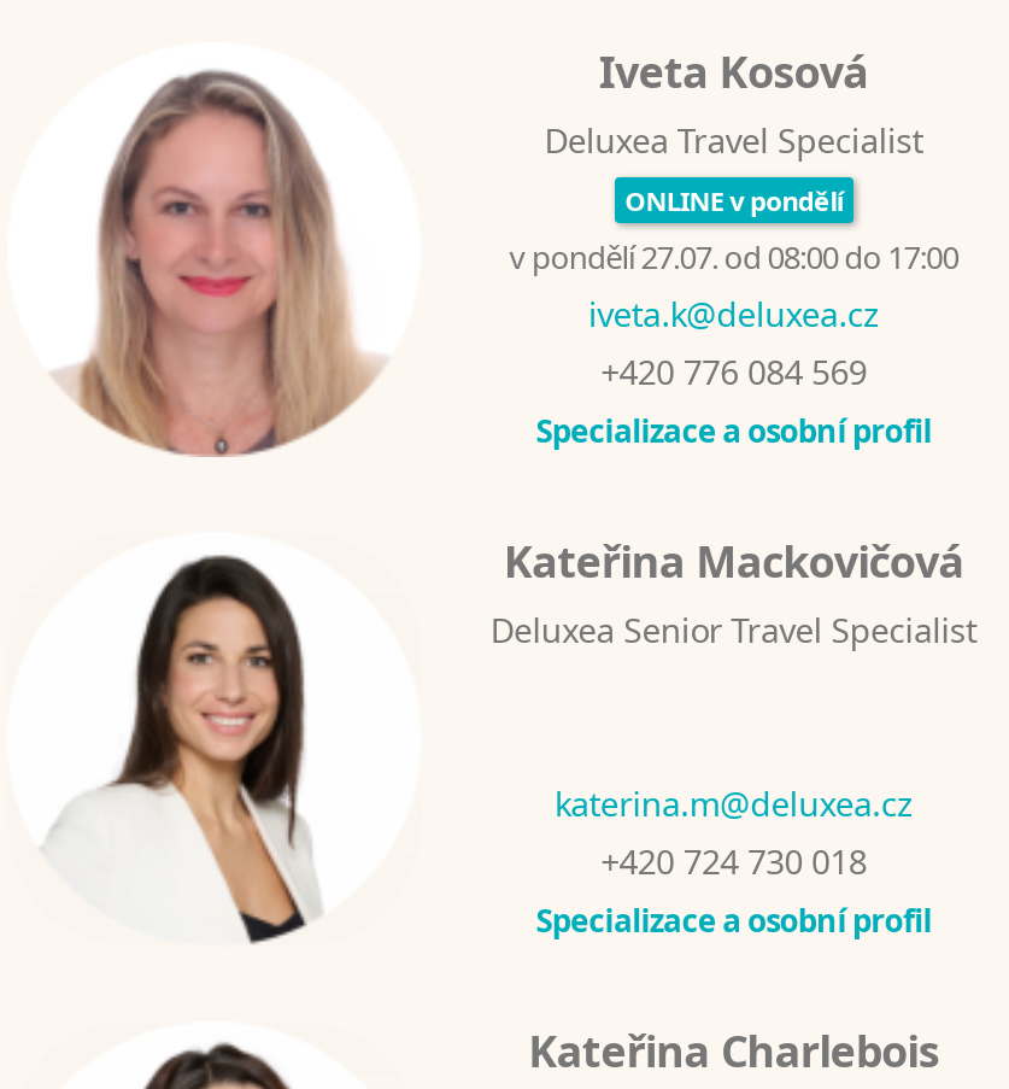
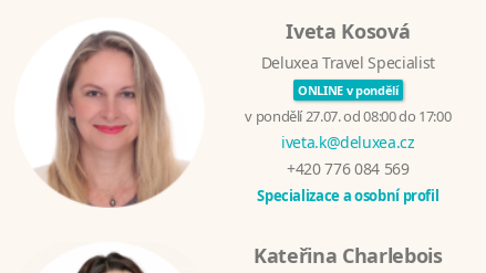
[490,532,977,652] Kateřina Mackovičová | Deluxea Senior Travel Specialist -> none
[53,556,323,944] [image] -> none
[536,780,932,942] katerina.m@deluxea.cz | +420 724 730 018 | Specializace a osobní profil -> none

